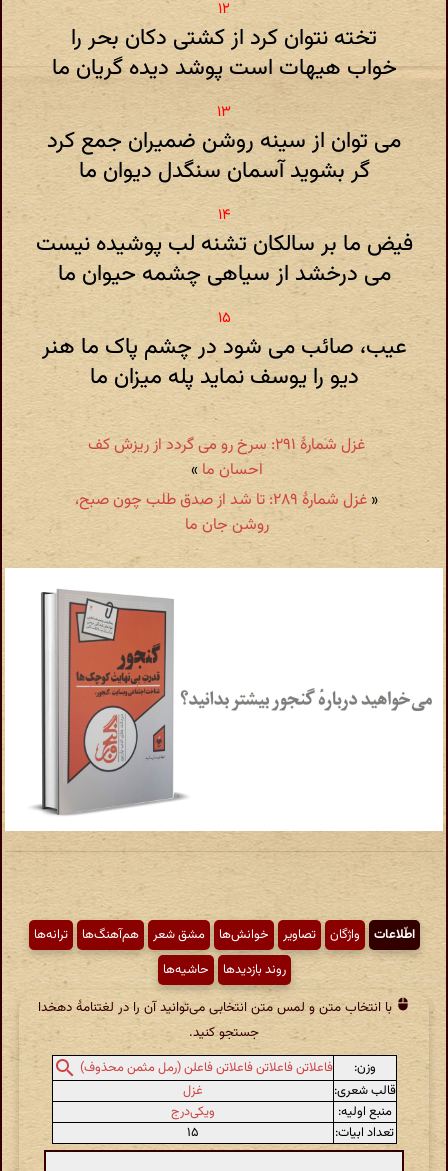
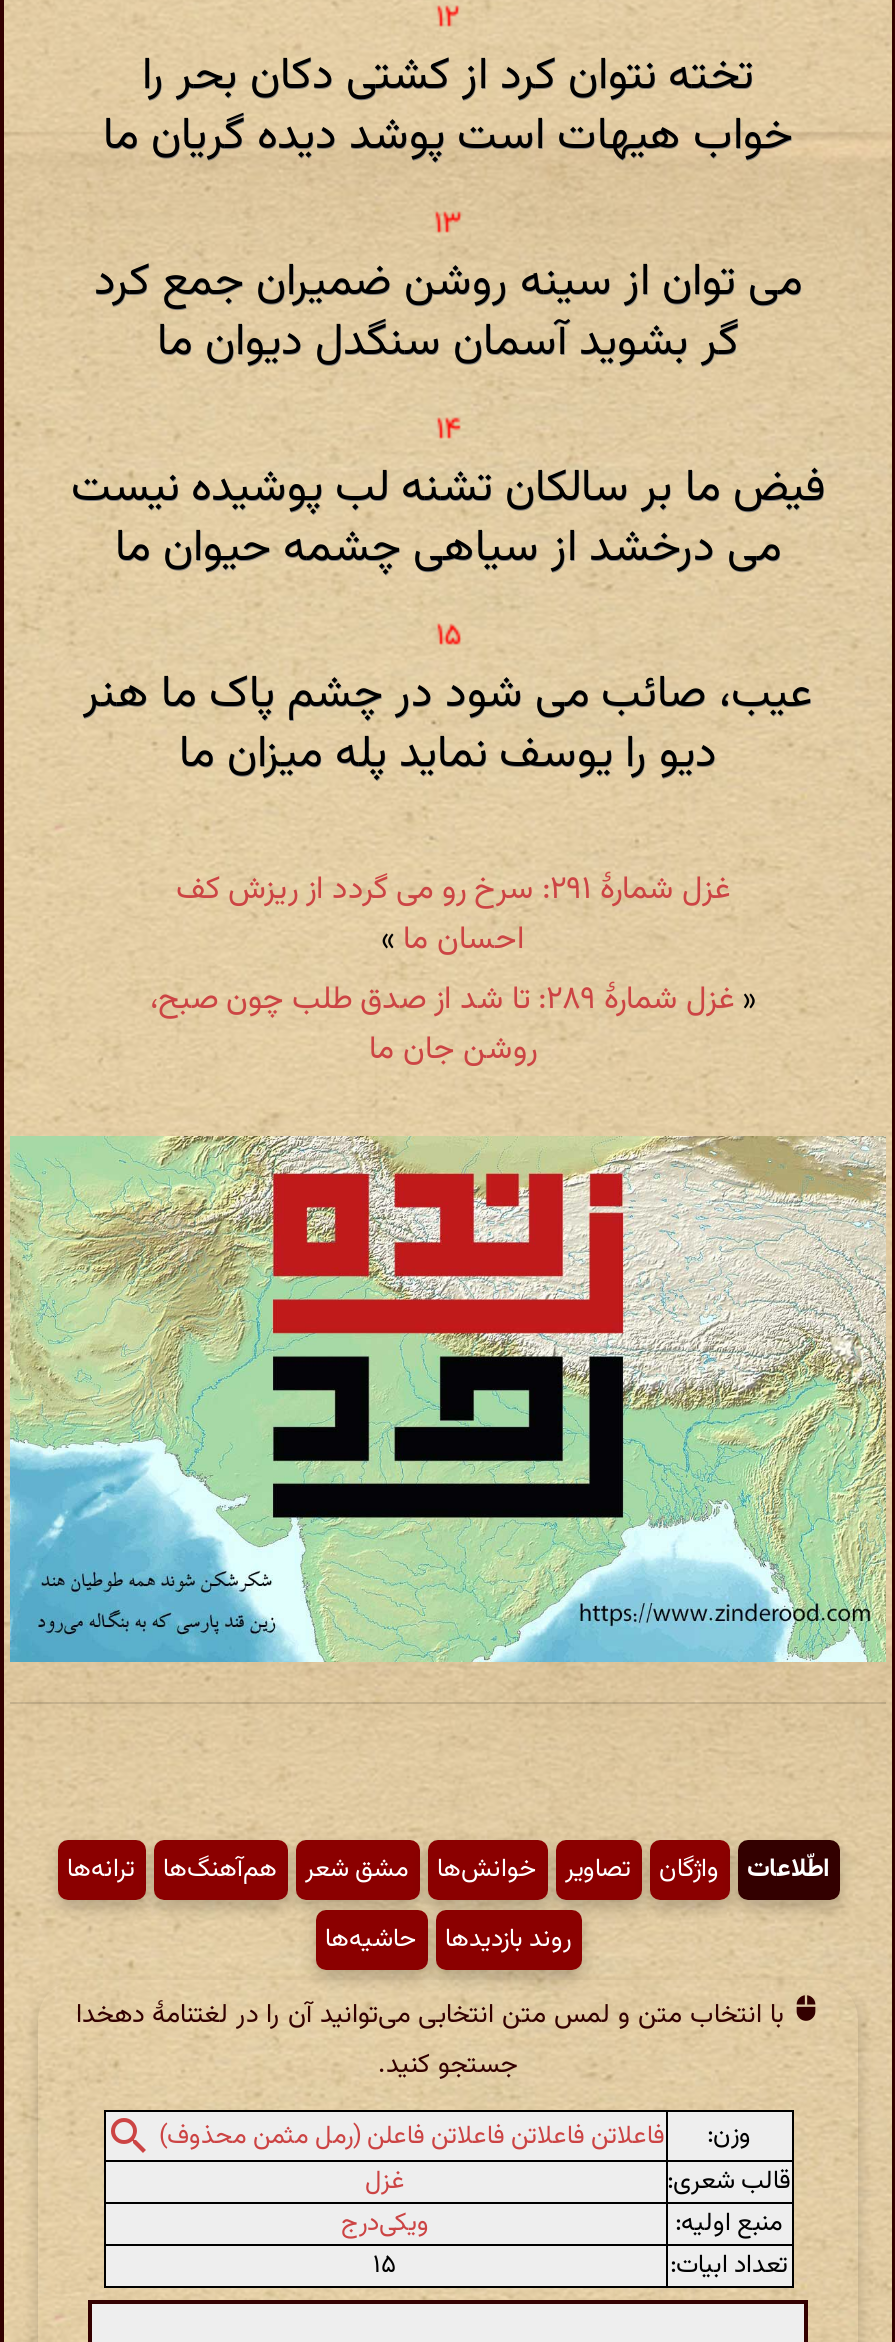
[4,567,444,831] [image] -> [8,1136,886,1664] [image]

